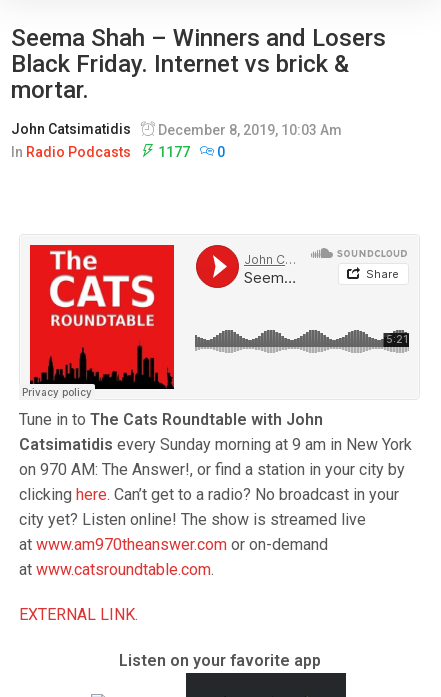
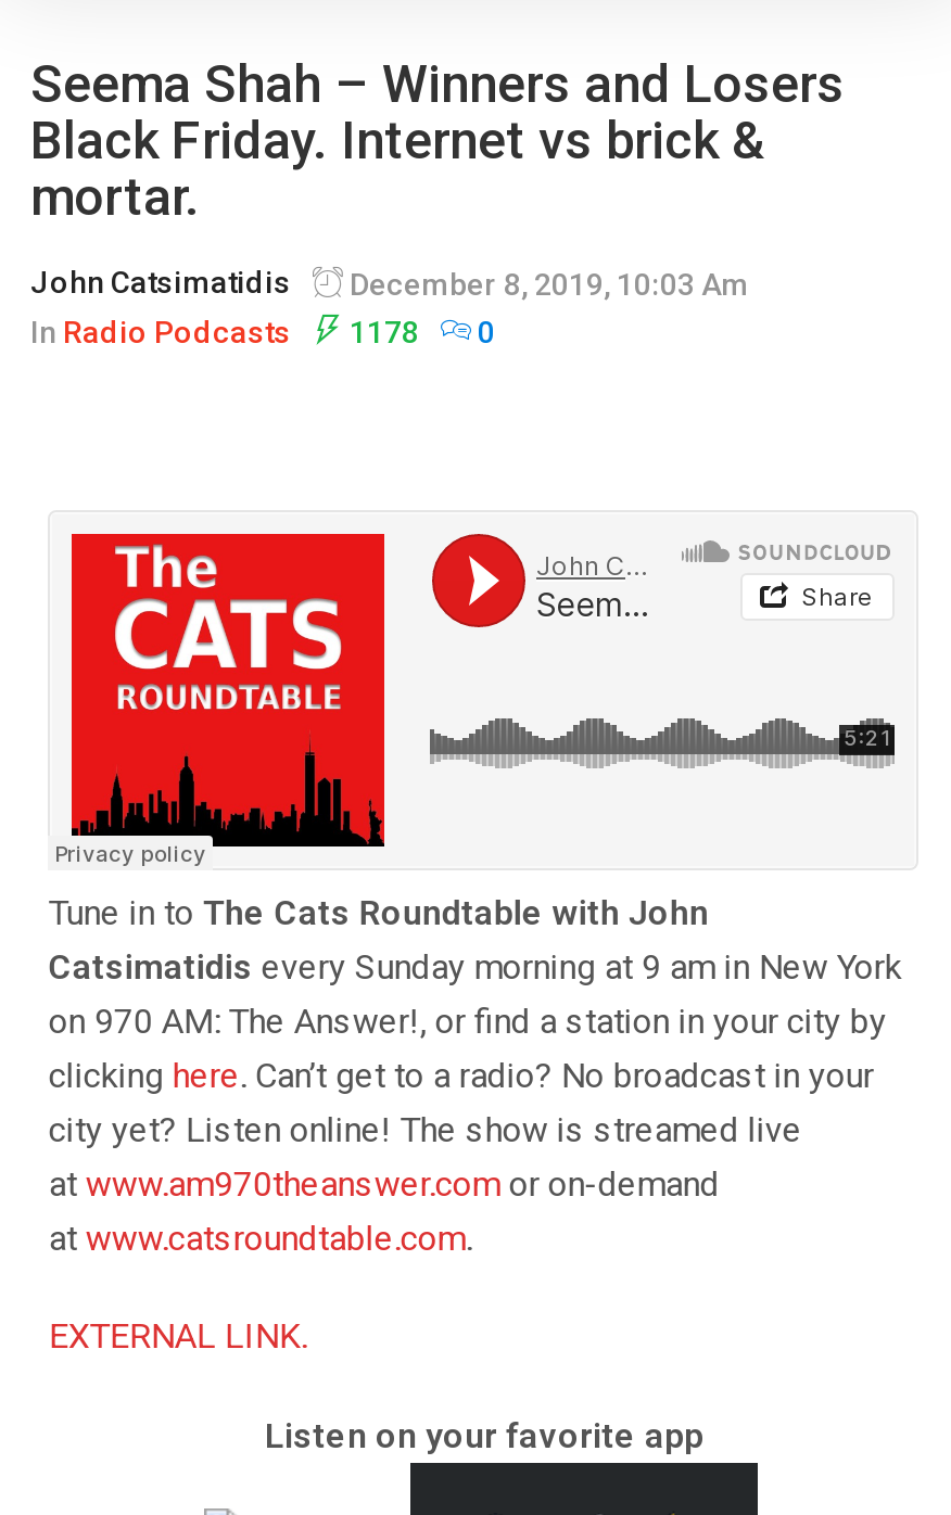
[11,144,225,160] In Radio Podcasts 1177 0 -> [30,315,495,350] In Radio Podcasts 1178 0

